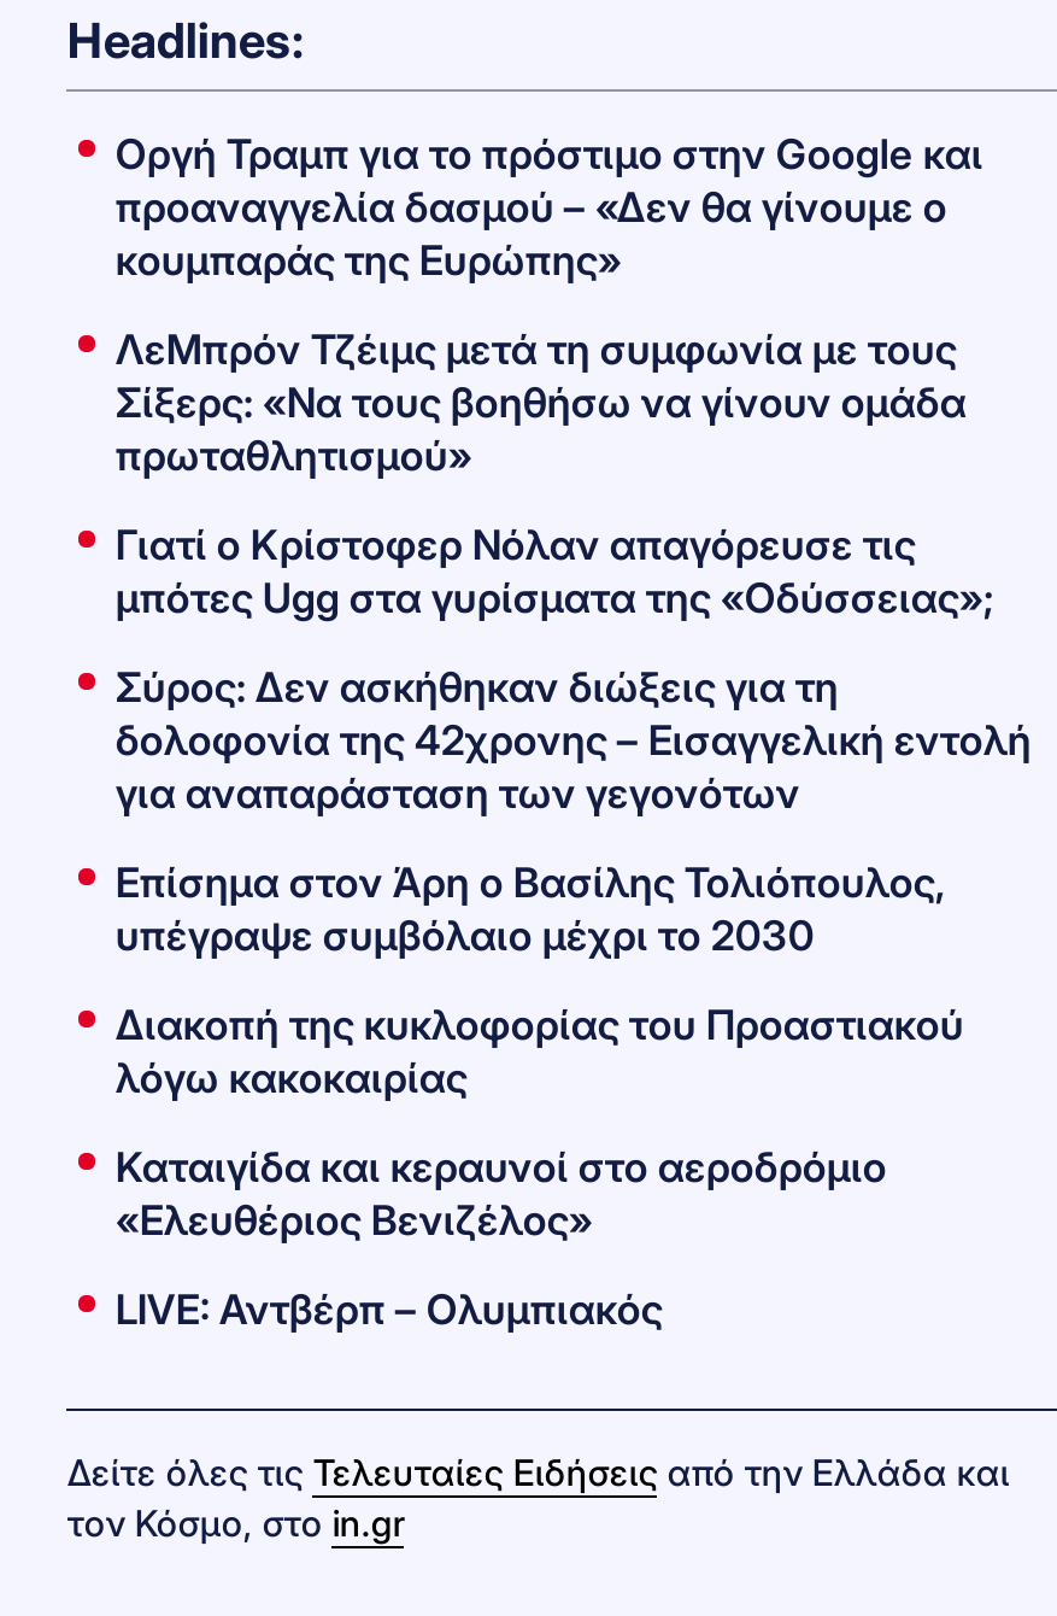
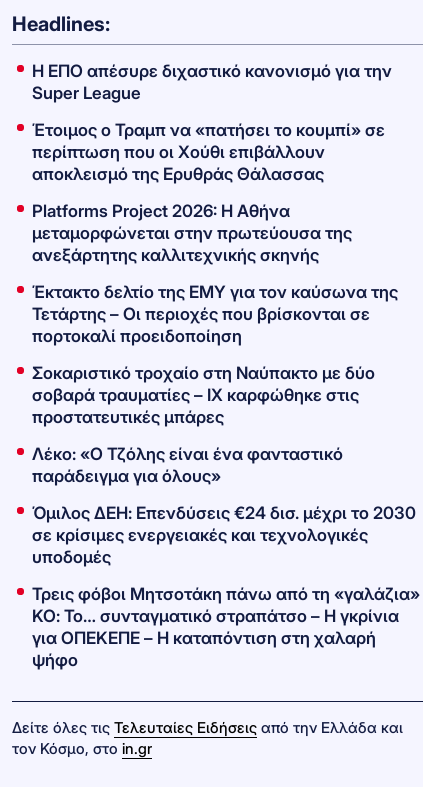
[115,130,983,284] Οργή Τραμπ για το πρόστιμο στην Google και | προαναγγελία δασμού – «Δεν θα γίνουμε ο | κουμπαράς της Ευρώπης» -> [32,61,392,103] Η ΕΠΟ απέσυρε διχαστικό κανονισμό για την | Super League
[115,325,966,479] ΛεΜπρόν Τζέιμς μετά τη συμφωνία με τους | Σίξερς: «Να τους βοηθήσω να γίνουν ομάδα | πρωταθλητισμού» -> [32,120,385,184] Έτοιμος ο Τραμπ να «πατήσει το κουμπί» σε | περίπτωση που οι Χούθι επιβάλλουν | αποκλεισμό της Ερυθράς Θάλασσας
[115,520,993,622] Γιατί ο Κρίστοφερ Νόλαν απαγόρευσε τις | μπότες Ugg στα γυρίσματα της «Οδύσσειας»; -> [32,201,352,265] Platforms Project 2026: Η Αθήνα | μεταμορφώνεται στην πρωτεύουσα της | ανεξάρτητης καλλιτεχνικής σκηνής
[115,663,1031,817] Σύρος: Δεν ασκήθηκαν διώξεις για τη | δολοφονία της 42χρονης – Εισαγγελική εντολή | για αναπαράσταση των γεγονότων -> [32,282,398,346] Έκτακτο δελτίο της ΕΜΥ για τον καύσωνα της | Τετάρτης – Οι περιοχές που βρίσκονται σε | πορτοκαλί προειδοποίηση
[115,858,944,959] Επίσημα στον Άρη ο Βασίλης Τολιόπουλος, | υπέγραψε συμβόλαιο μέχρι το 2030 -> [32,363,375,427] Σοκαριστικό τροχαίο στη Ναύπακτο με δύο | σοβαρά τραυματίες – ΙΧ καρφώθηκε στις | προστατευτικές μπάρες
[115,1000,964,1102] Διακοπή της κυκλοφορίας του Προαστιακού | λόγω κακοκαιρίας -> [32,444,343,486] Λέκο: «Ο Τζόλης είναι ένα φανταστικό | παράδειγμα για όλους»
[115,1143,887,1244] Καταιγίδα και κεραυνοί στο αεροδρόμιο | «Ελευθέριος Βενιζέλος» -> [32,503,416,567] Όμιλος ΔΕΗ: Επενδύσεις €24 δισ. μέχρι το 2030 | σε κρίσιμες ενεργειακές και τεχνολογικές | υποδομές
[115,1285,662,1333] LIVE: Αντβέρπ – Ολυμπιακός -> [32,584,420,670] Τρεις φόβοι Μητσοτάκη πάνω από τη «γαλάζια» | ΚΟ: Το… συνταγματικό στραπάτσο – Η γκρίνια | για ΟΠΕΚΕΠΕ – Η καταπόντιση στη χαλαρή | ψήφο

